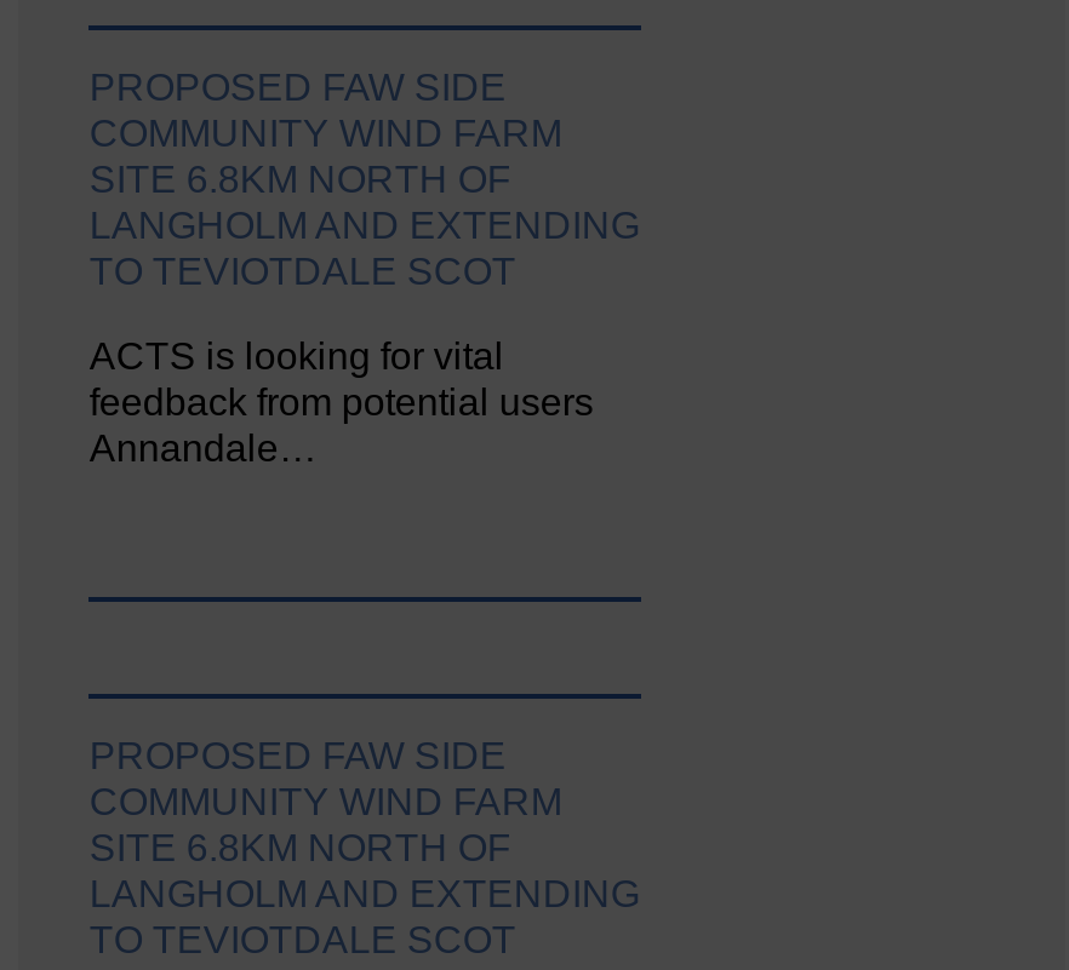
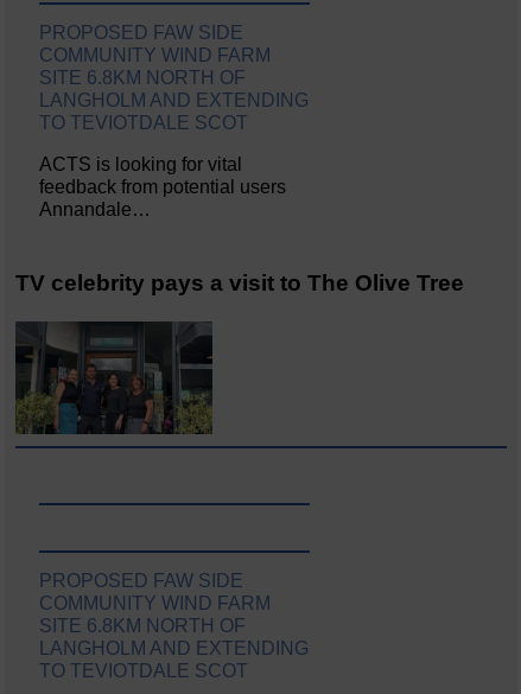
none -> [14,320,214,435] [image]
none -> [15,270,464,295] TV celebrity pays a visit to The Olive Tree

